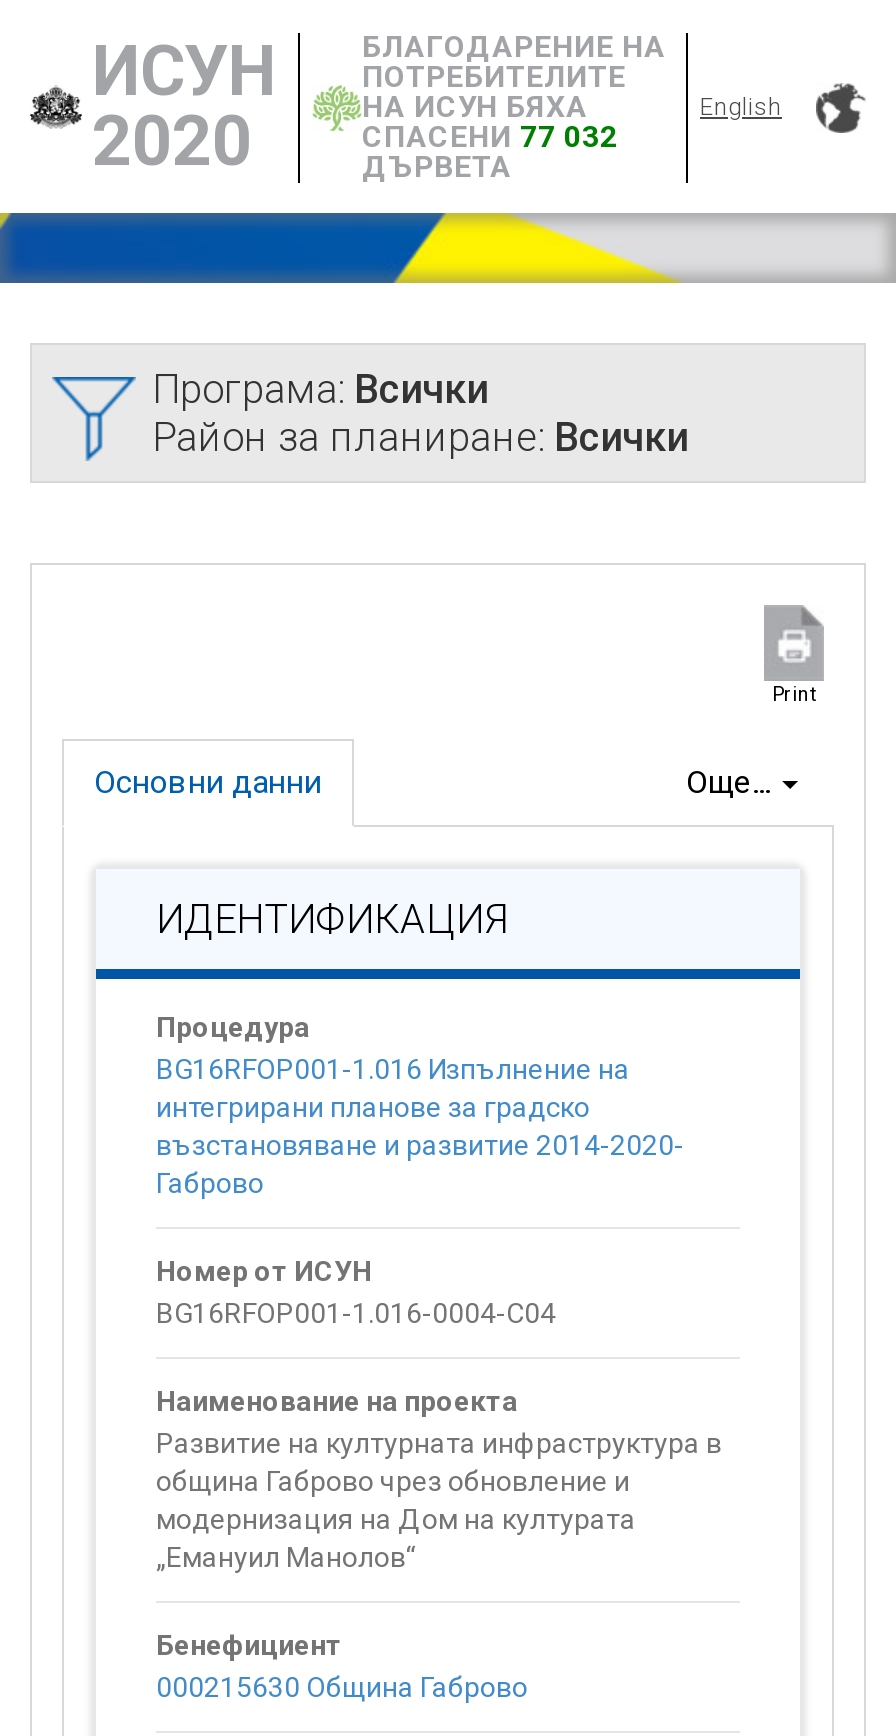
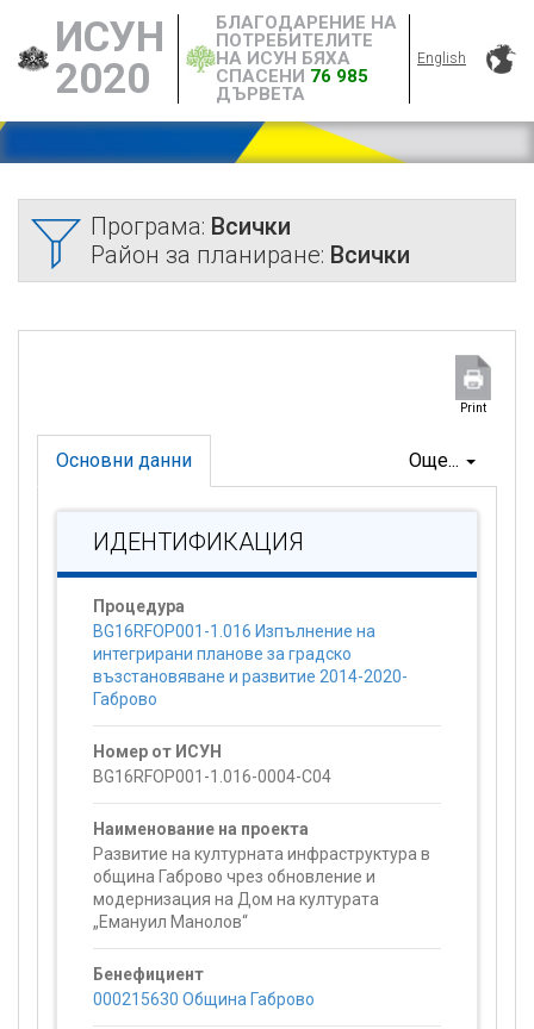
[362,119,618,155] СПАСЕНИ 77 032 -> [216,66,368,87] СПАСЕНИ 76 985

